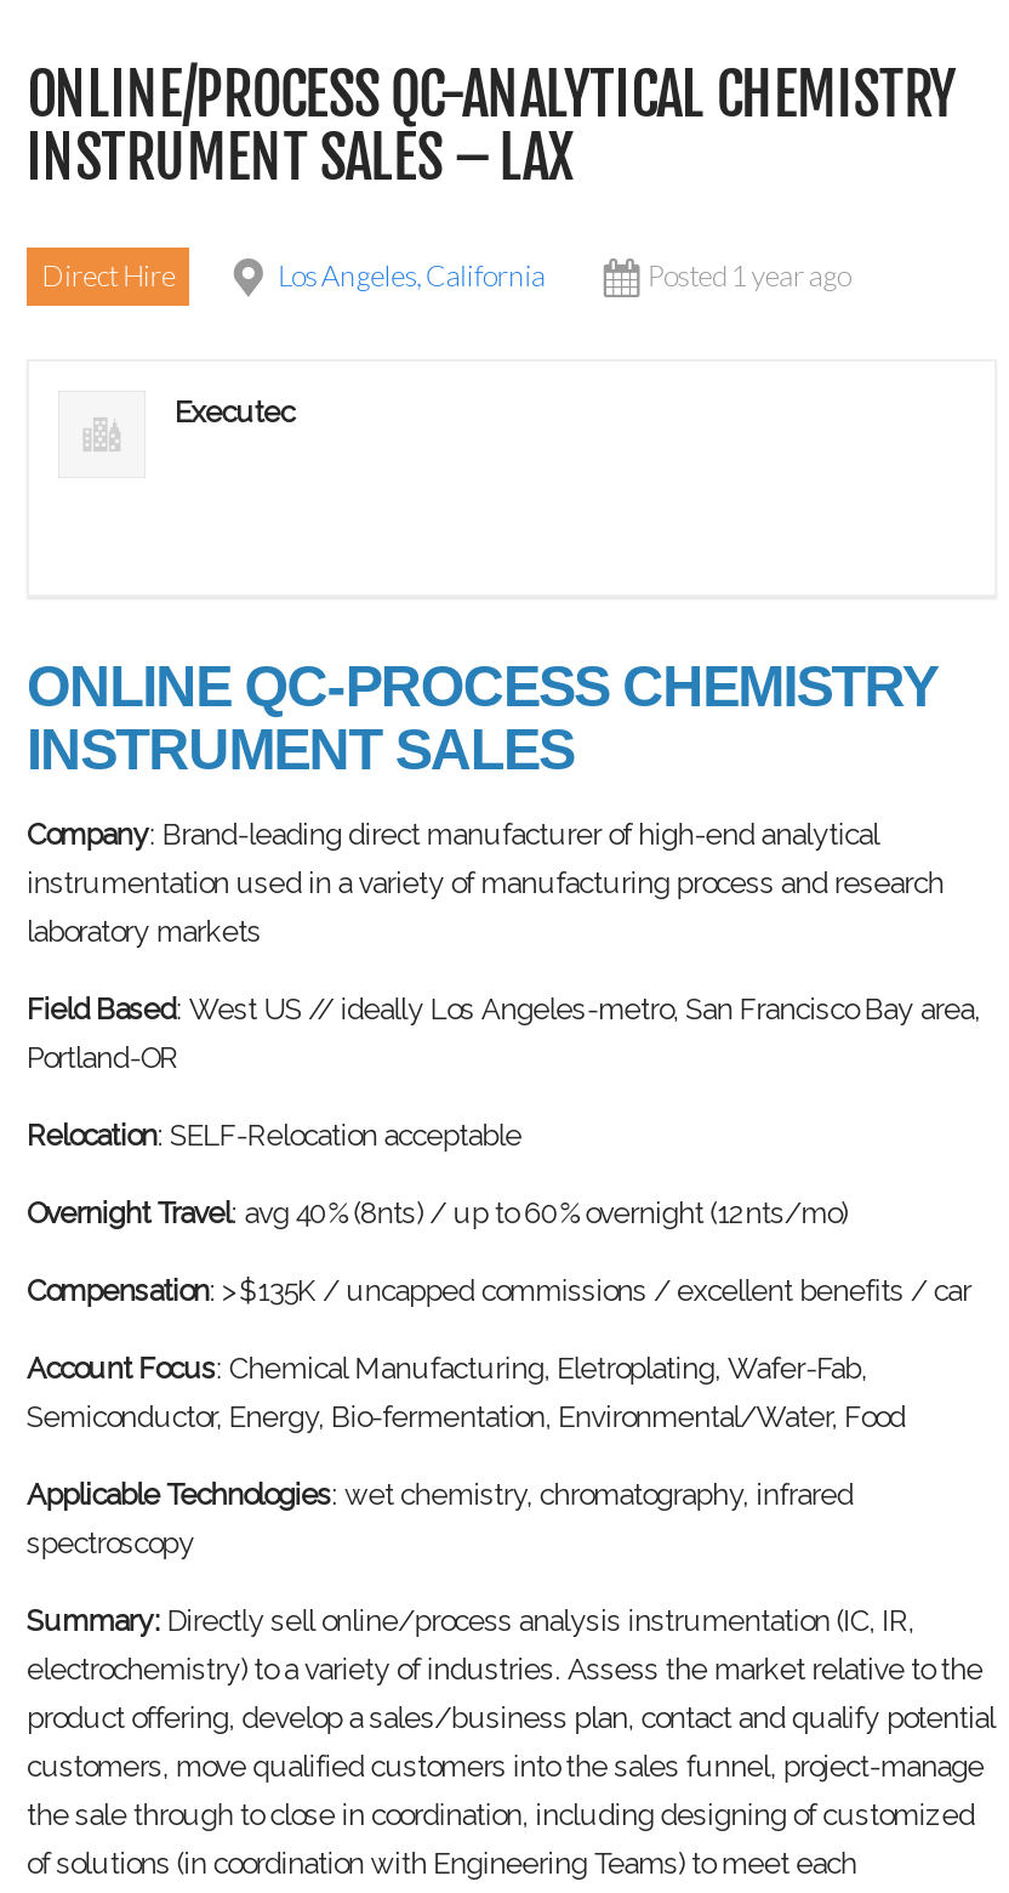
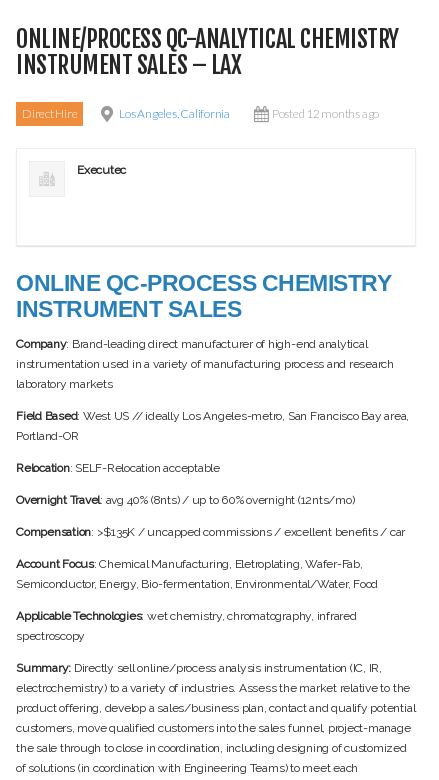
[647,258,851,294] Posted 1 year ago -> [272,106,379,121] Posted 12 months ago

